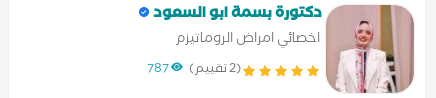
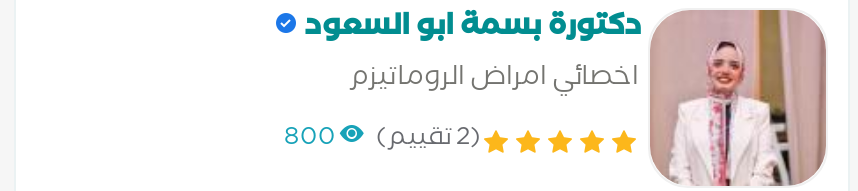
[147,59,169,82] 787 -> [284,118,336,164] 800

